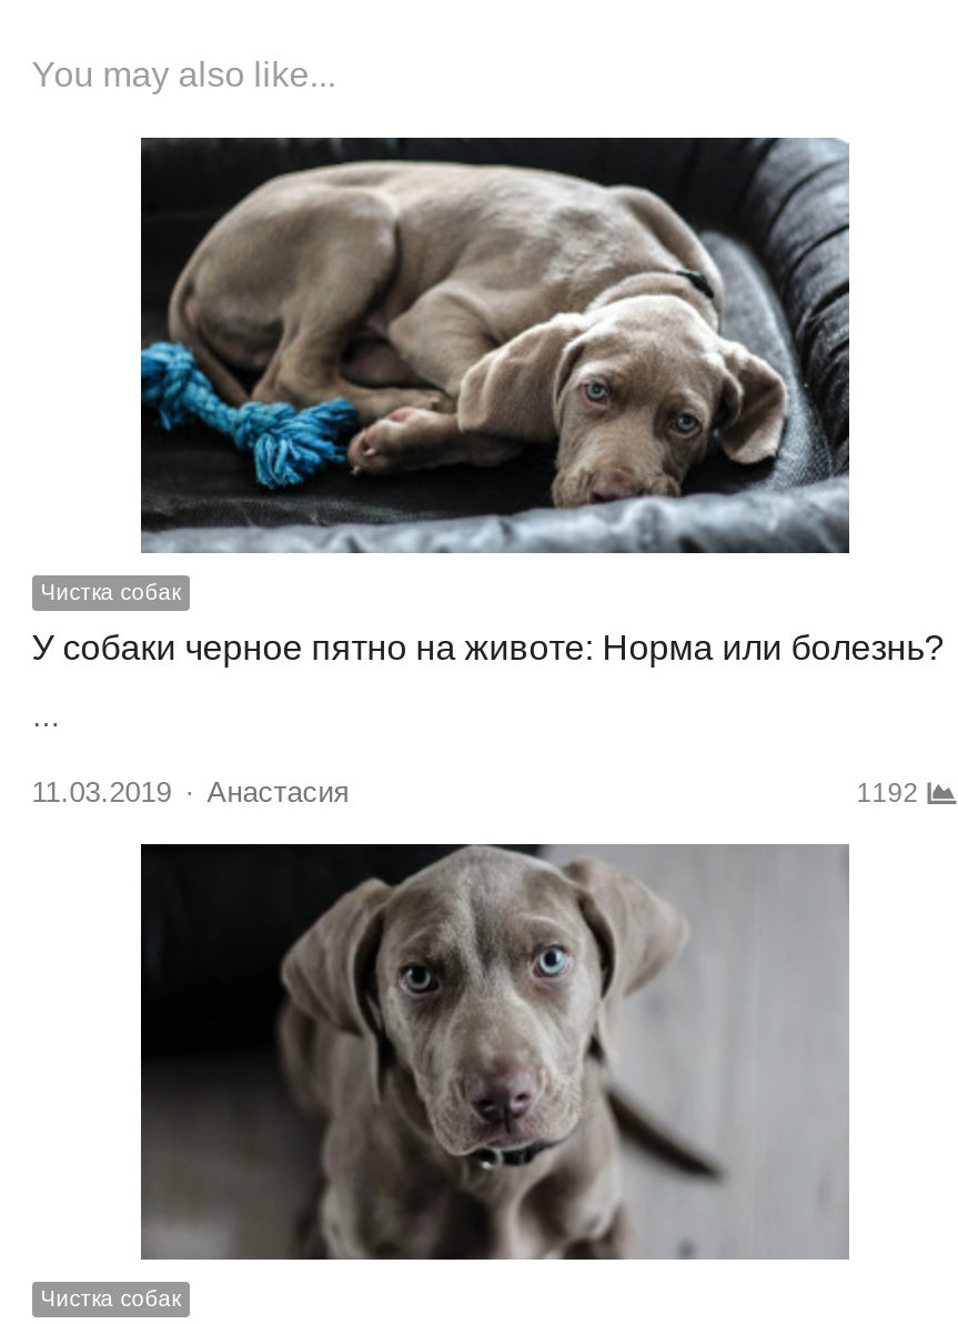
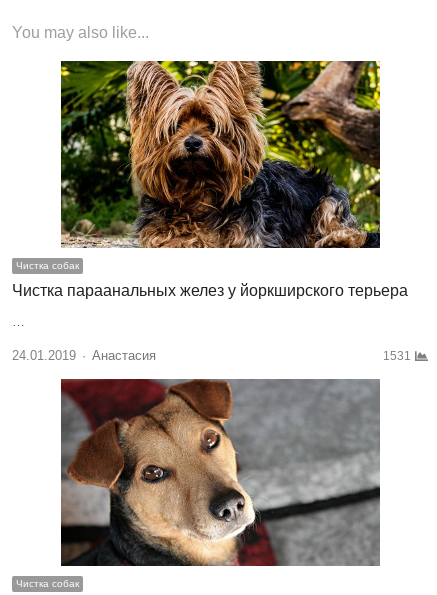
[32,136,944,666] [image] | У собаки черное пятно на животе: Норма или болезнь? -> [12,60,408,299] [image] | Чистка параанальных желез у йоркширского терьера
[32,775,171,808] 11.03.2019 -> [12,348,76,363] 24.01.2019
[857,777,919,808] 1192 -> [383,349,411,363] 1531
[141,842,847,1262] [image] -> [61,378,380,567] [image]

